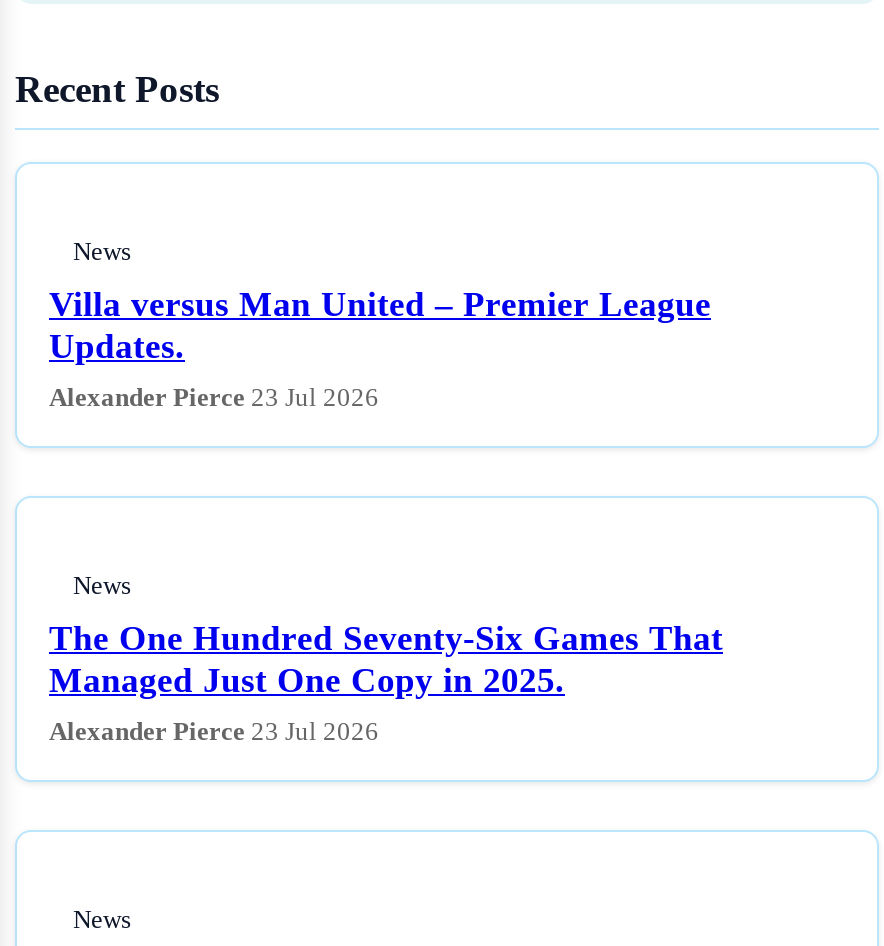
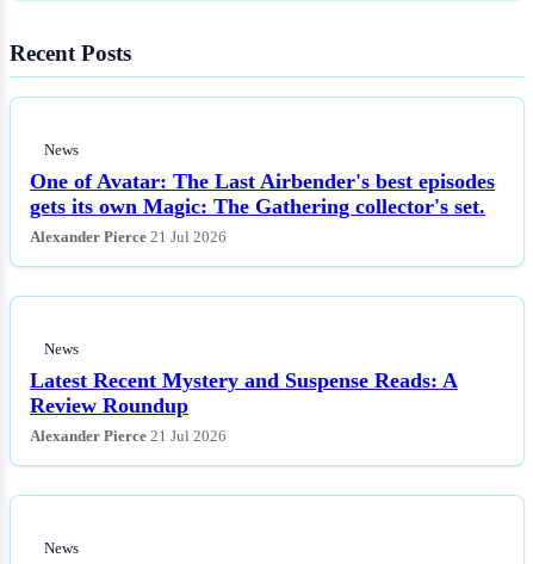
[49,284,711,412] Villa versus Man United – Premier League | Updates. | Alexander Pierce 23 Jul 2026 -> [30,169,495,246] One of Avatar: The Last Airbender's best episodes | gets its own Magic: The Gathering collector's set. | Alexander Pierce 21 Jul 2026
[49,618,723,746] The One Hundred Seventy-Six Games That | Managed Just One Copy in 2025. | Alexander Pierce 23 Jul 2026 -> [30,369,458,445] Latest Recent Mystery and Suspense Reads: A | Review Roundup | Alexander Pierce 21 Jul 2026

